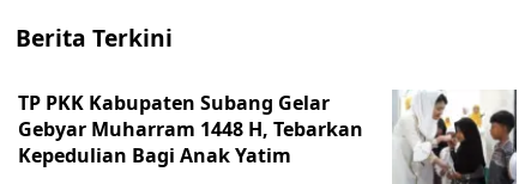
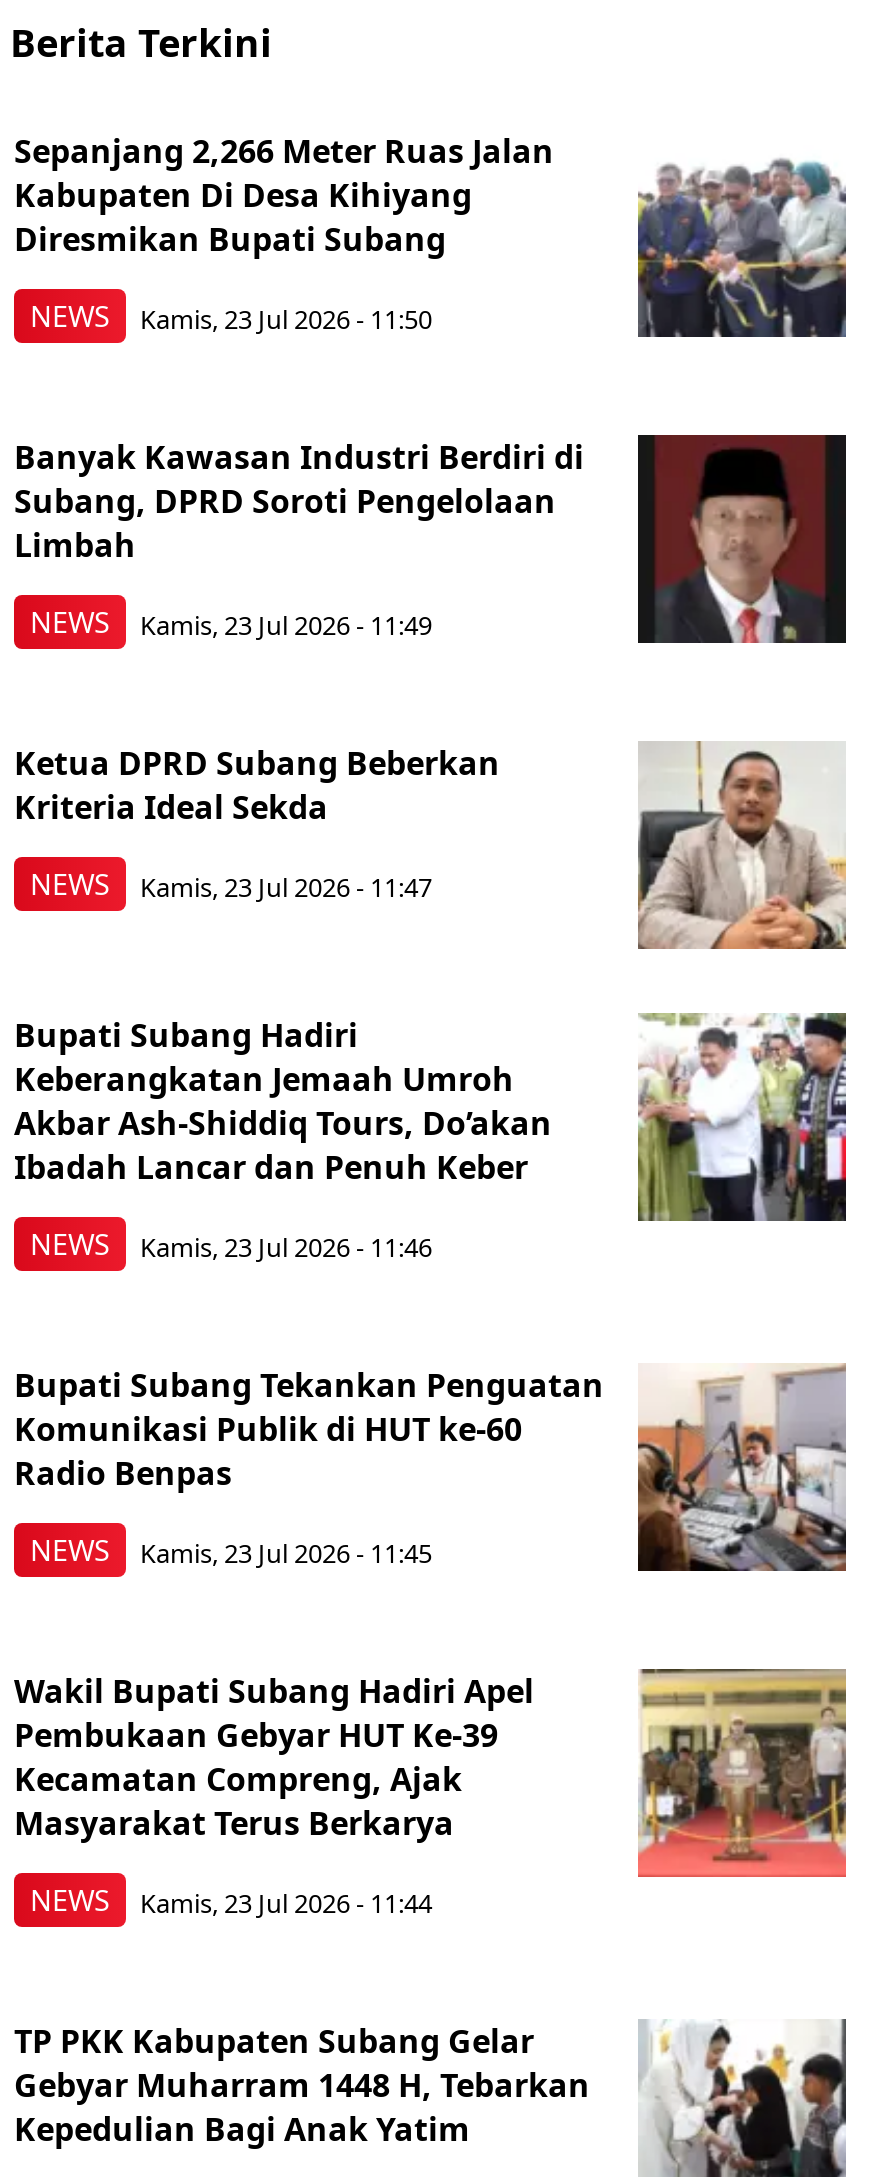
none -> [14,129,554,336] Sepanjang 2,266 Meter Ruas Jalan | Kabupaten Di Desa Kihiyang | Diresmikan Bupati Subang | Kamis, 23 Jul 2026 - 11:50
none -> [14,433,846,645] [image] | Banyak Kawasan Industri Berdiri di | Subang, DPRD Soroti Pengelolaan | Limbah | Kamis, 23 Jul 2026 - 11:49
none -> [14,741,500,904] Ketua DPRD Subang Beberkan | Kriteria Ideal Sekda | Kamis, 23 Jul 2026 - 11:47
none -> [14,1013,552,1264] Bupati Subang Hadiri | Keberangkatan Jemaah Umroh | Akbar Ash-Shiddiq Tours, Do’akan | Ibadah Lancar dan Penuh Keber | Kamis, 23 Jul 2026 - 11:46
none -> [14,1363,848,1573] [image] | Bupati Subang Tekankan Penguatan | Komunikasi Publik di HUT ke-60 | Radio Benpas | Kamis, 23 Jul 2026 - 11:45
none -> [14,1669,534,1920] Wakil Bupati Subang Hadiri Apel | Pembukaan Gebyar HUT Ke-39 | Kecamatan Compreng, Ajak | Masyarakat Terus Berkarya | Kamis, 23 Jul 2026 - 11:44
none -> [30,297,110,335] NEWS
none -> [30,603,110,641] NEWS
none -> [30,865,110,903] NEWS
none -> [30,1225,110,1263] NEWS
none -> [30,1531,110,1569] NEWS
none -> [30,1881,110,1919] NEWS
none -> [636,157,848,339] [image]
none -> [636,1011,848,1223] [image]
none -> [636,1667,848,1879] [image]
none -> [638,739,846,951] [image]

